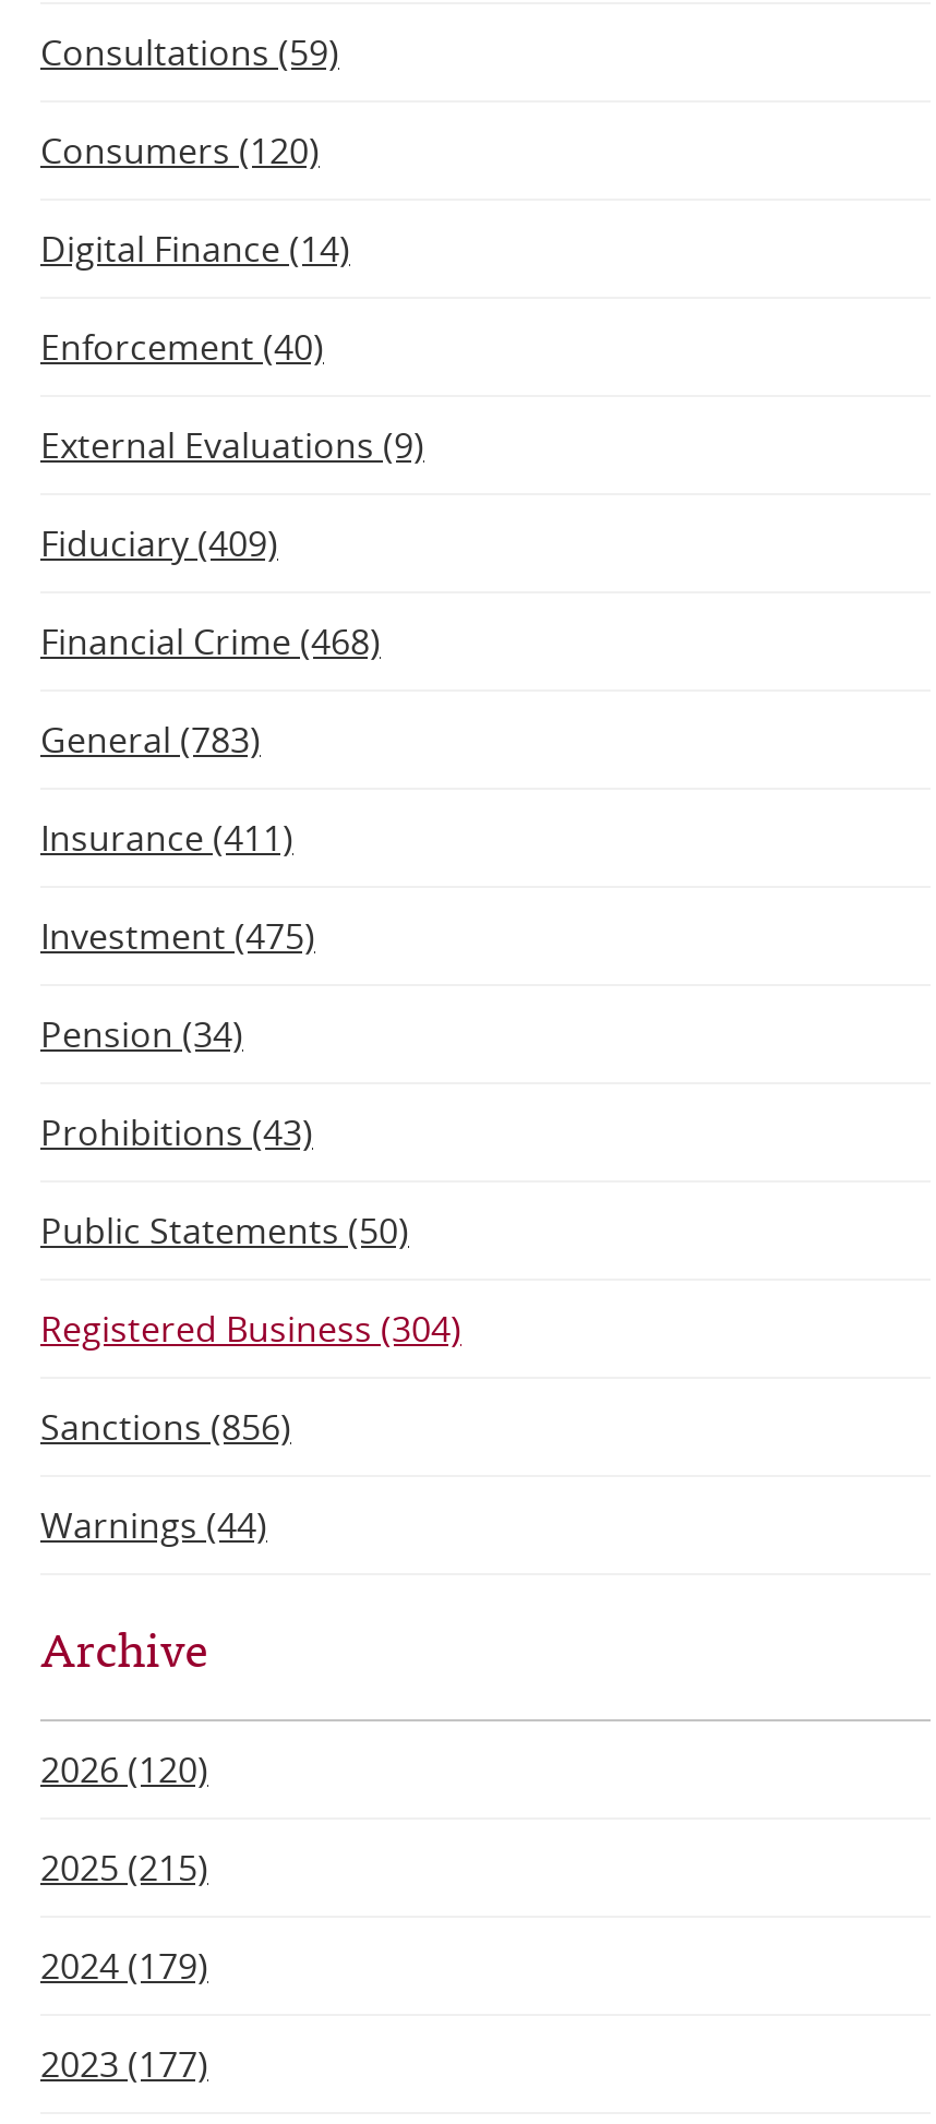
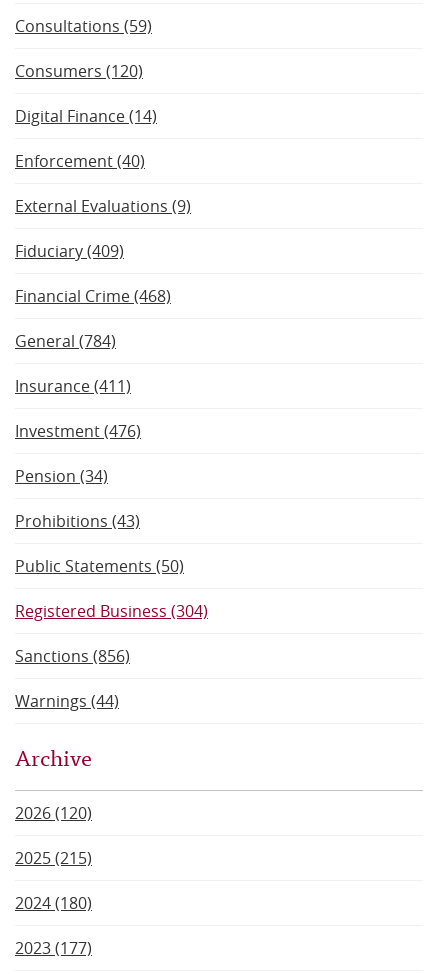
[40,715,261,763] General (783) -> [15,330,116,352] General (784)
[40,912,315,960] Investment (475) -> [15,420,141,442] Investment (476)
[40,1942,208,1990] 2024 (179) -> [15,892,92,914] 2024 (180)

